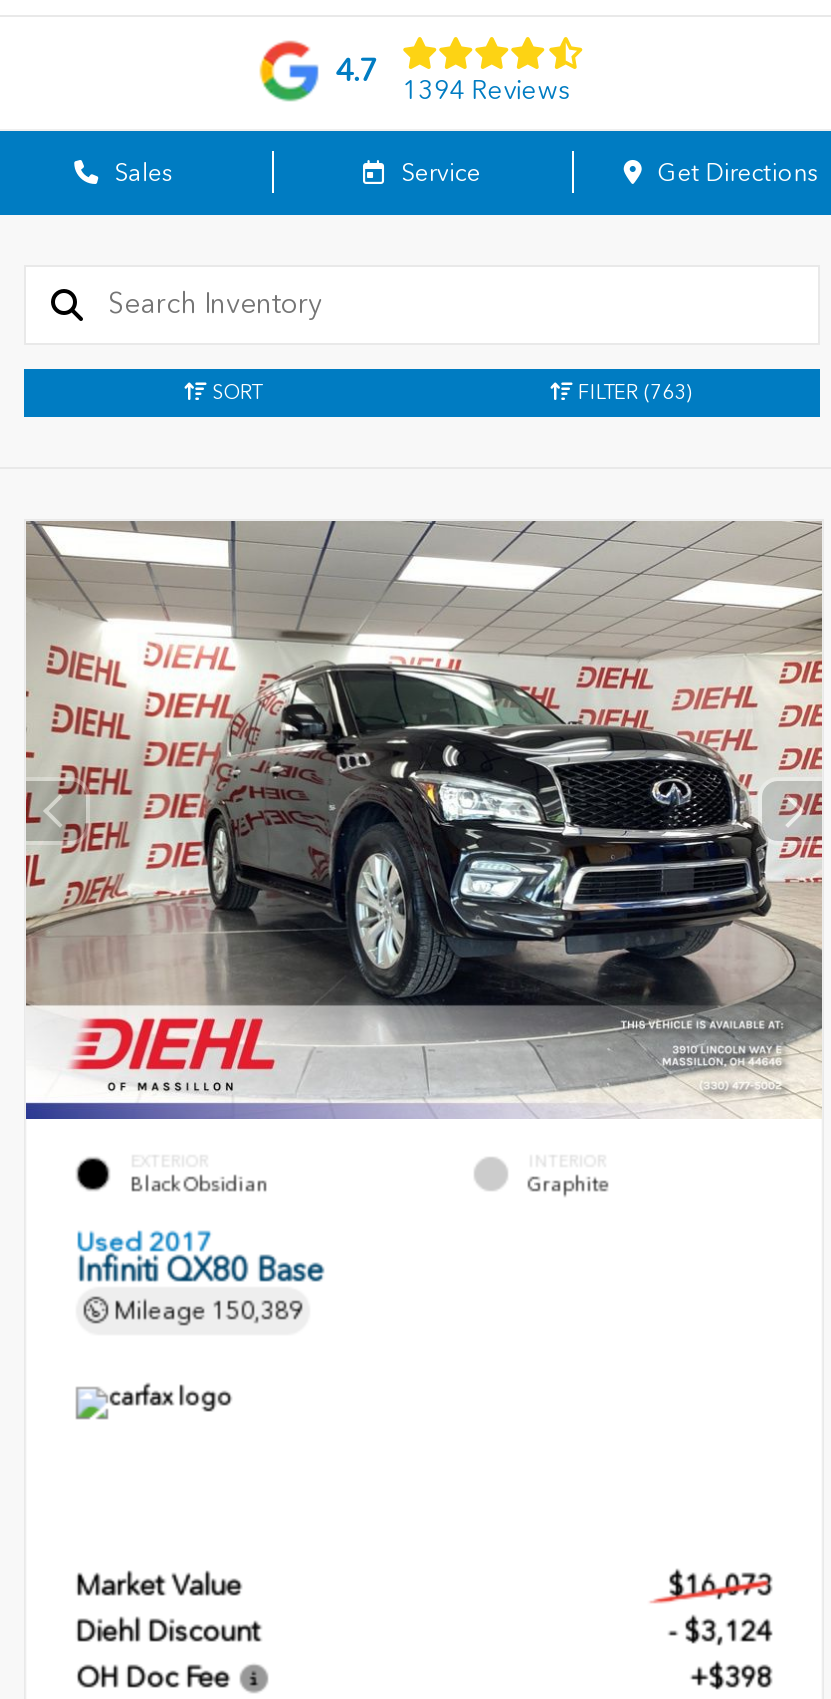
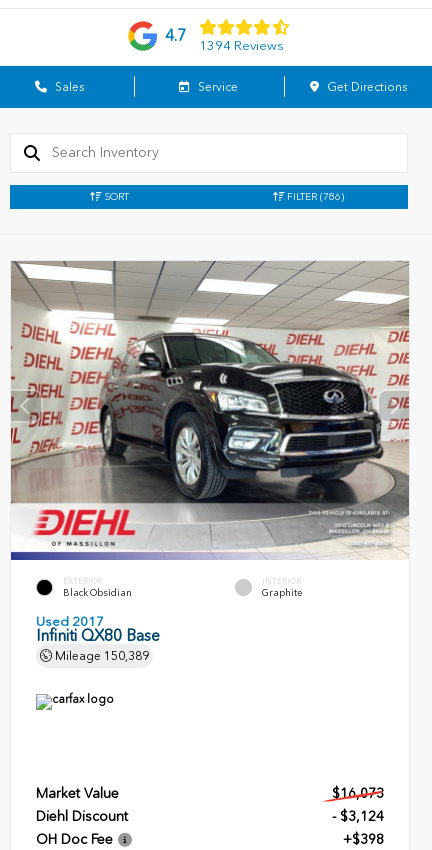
[572,382,692,406] FILTER (763) -> [284,191,344,203] FILTER (786)

